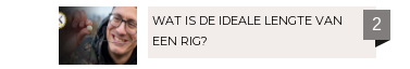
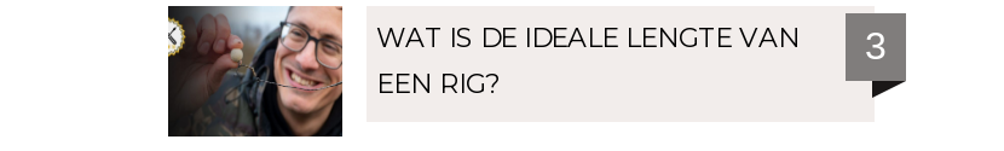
[152,13,382,33] WAT IS DE IDEALE LENGTE VAN 2 -> [376,20,887,66] WAT IS DE IDEALE LENGTE VAN 3

